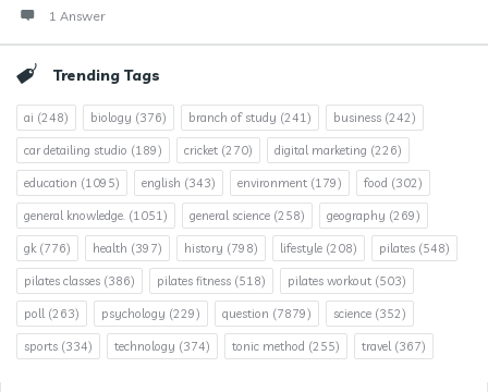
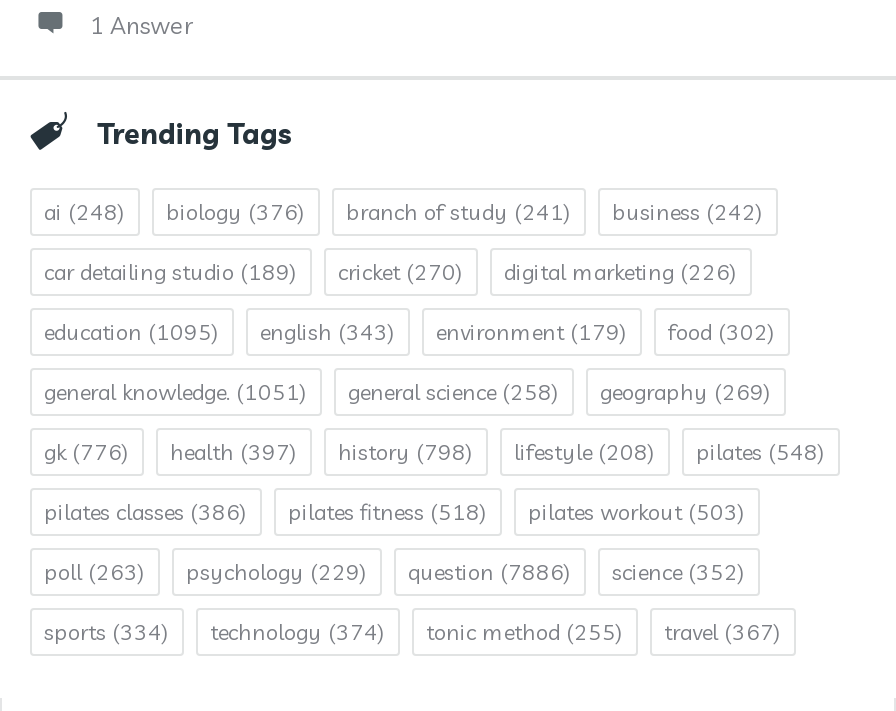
[24,306,406,321] poll (263) psychology (229) question (7879) science (352) -> [44,558,746,586] poll (263) psychology (229) question (7886) science (352)

